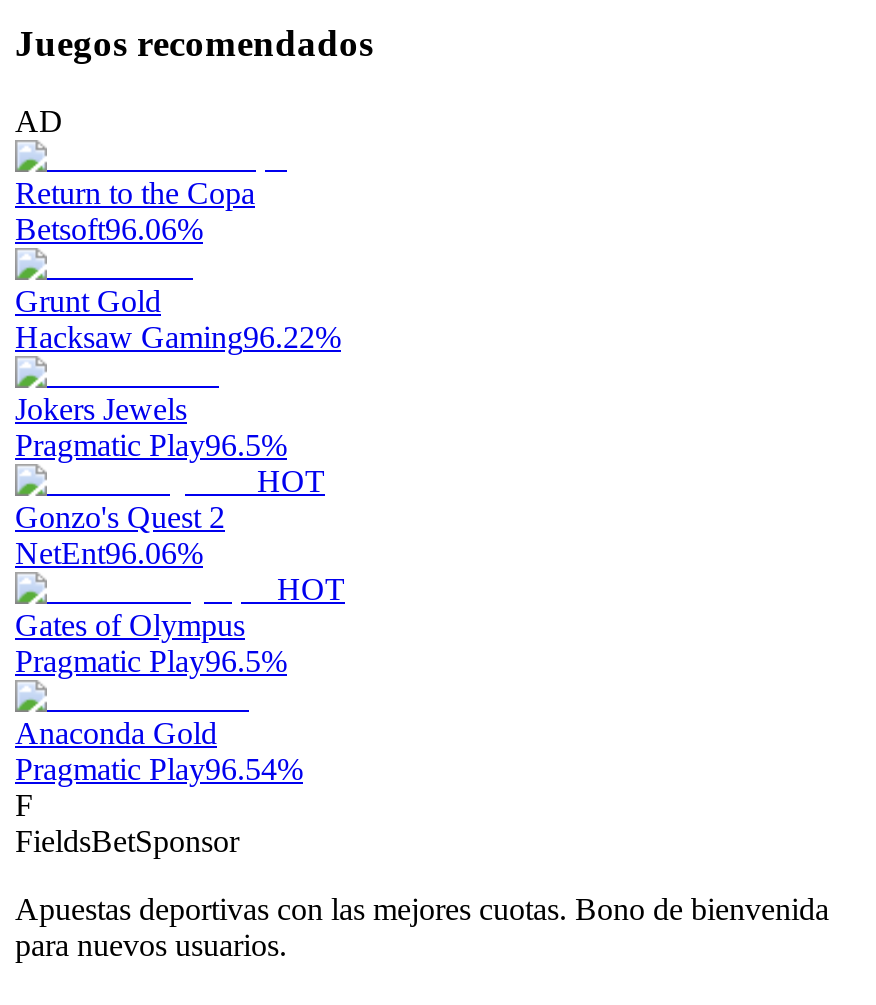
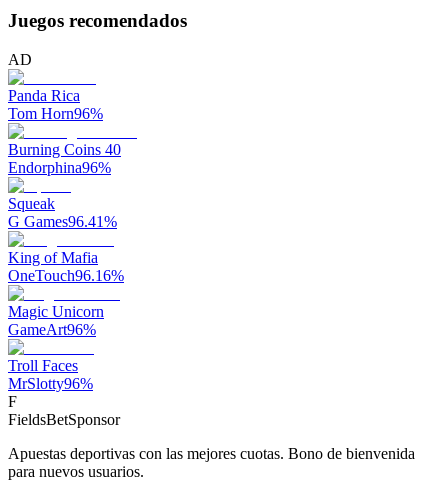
[15,176,345,786] Return to the Copa | Betsoft96.06% | Grunt Gold | Hacksaw Gaming96.22% | Jokers Jewels | Pragmatic Play96.5% | HOT | Gonzo's Quest 2 | NetEnt96.06% | HOT | Gates of Olympus | Pragmatic Play96.5% | Anaconda Gold | Pragmatic Play96.54% -> [8,87,124,392] Panda Rica | Tom Horn96% | Burning Coins 40 | Endorphina96% | Squeak | G Games96.41% | King of Mafia | OneTouch96.16% | Magic Unicorn | GameArt96% | Troll Faces | MrSlotty96%

